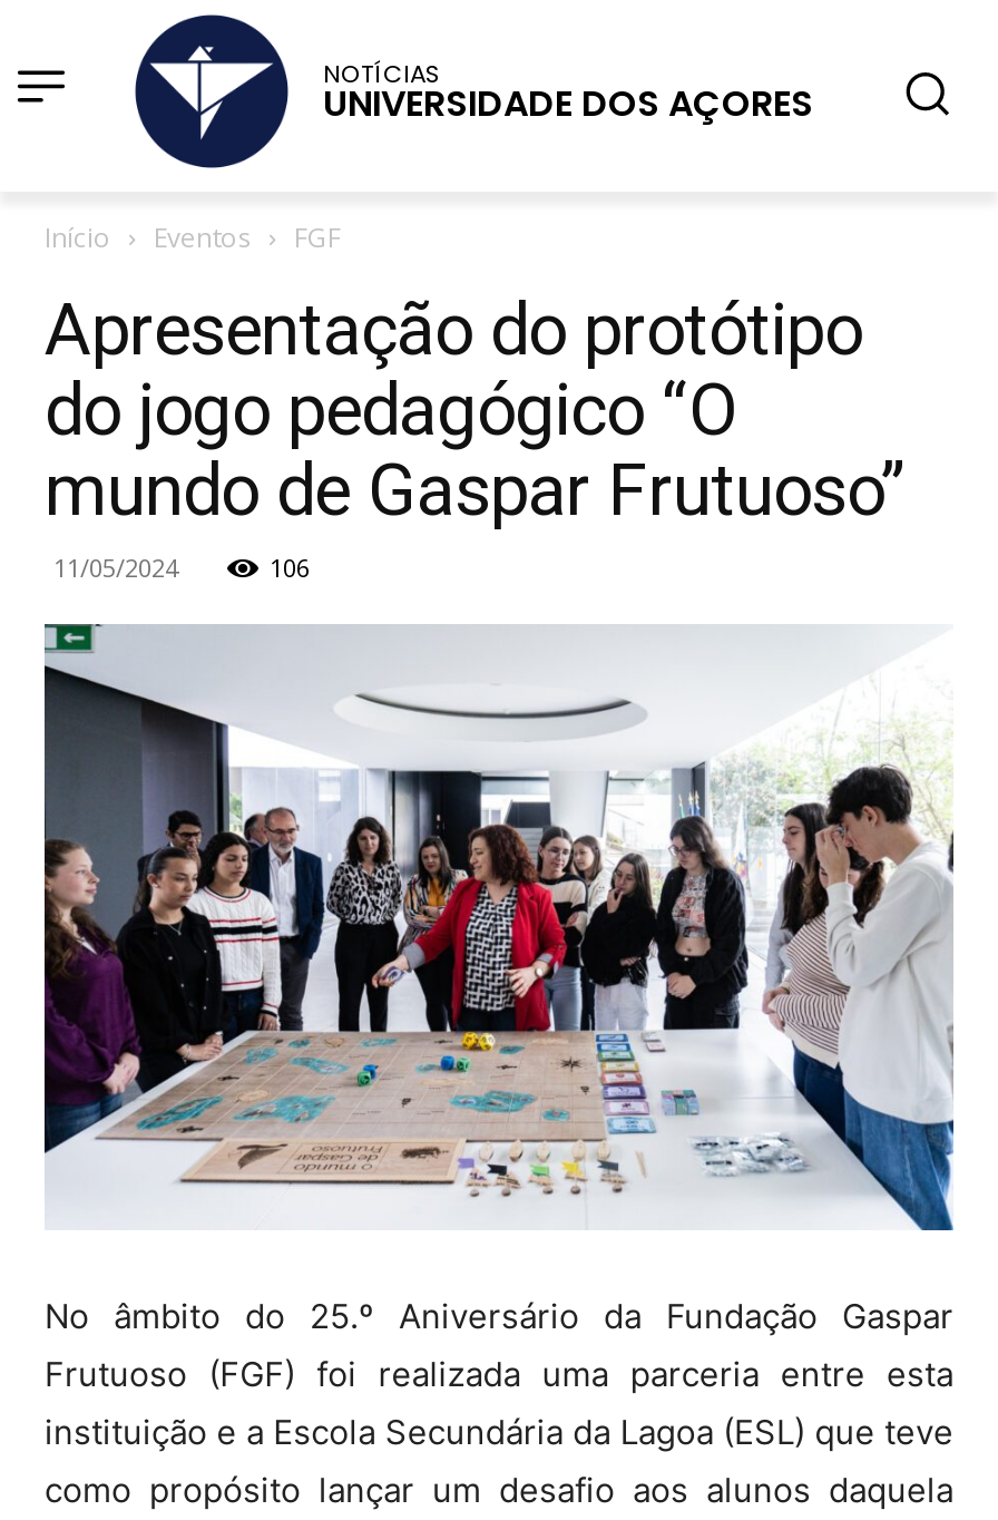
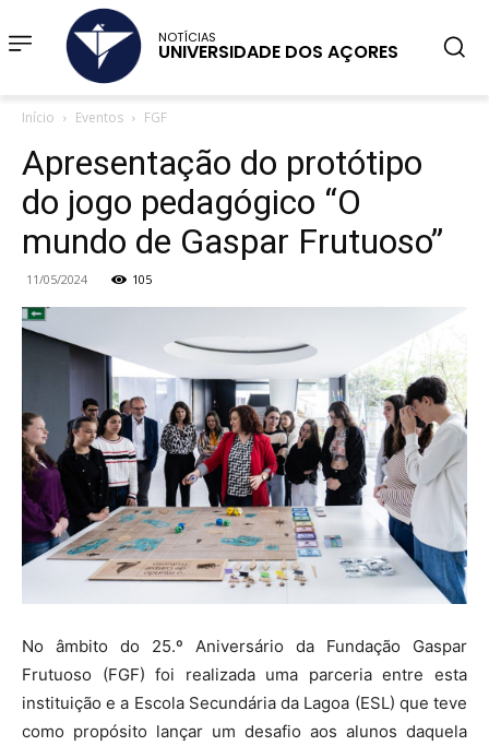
[270,550,310,584] 106 -> [132,271,152,287] 105

